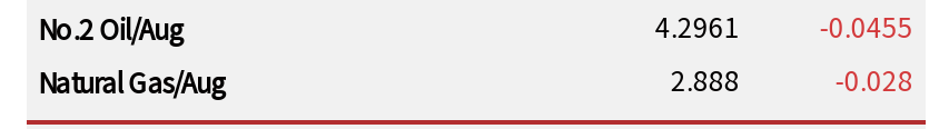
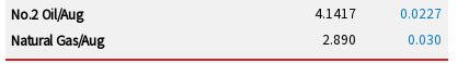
[655,7,740,45] 4.2961 -> [315,3,357,22] 4.1417
[820,7,913,45] -0.0455 -> [400,3,442,22] 0.0227
[671,60,740,98] 2.888 -> [323,29,357,48] 2.890
[835,60,913,98] -0.028 -> [408,29,442,48] 0.030

